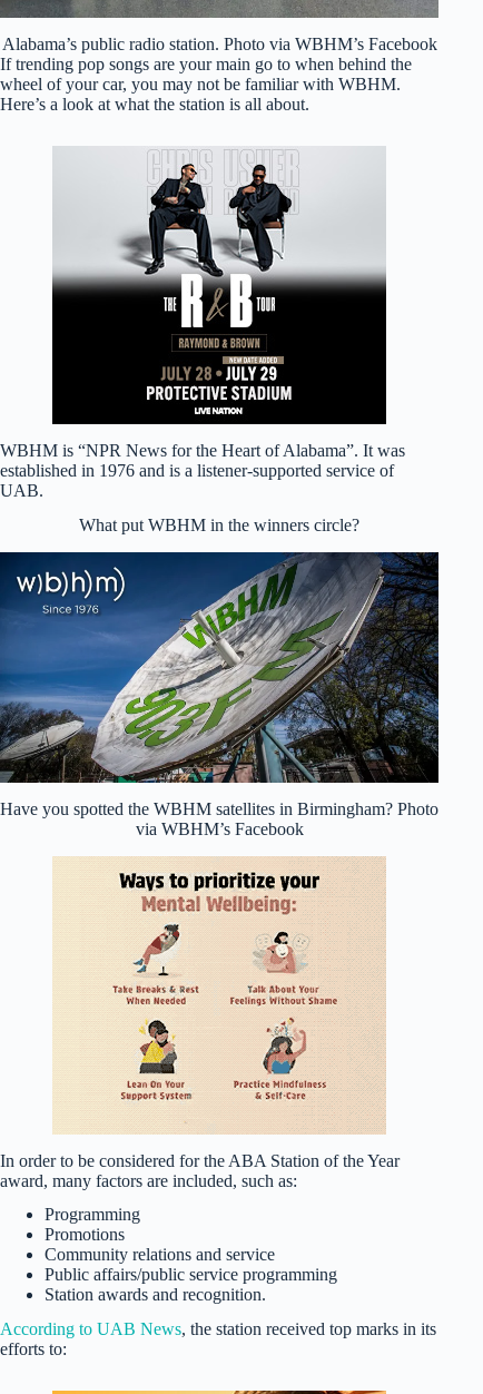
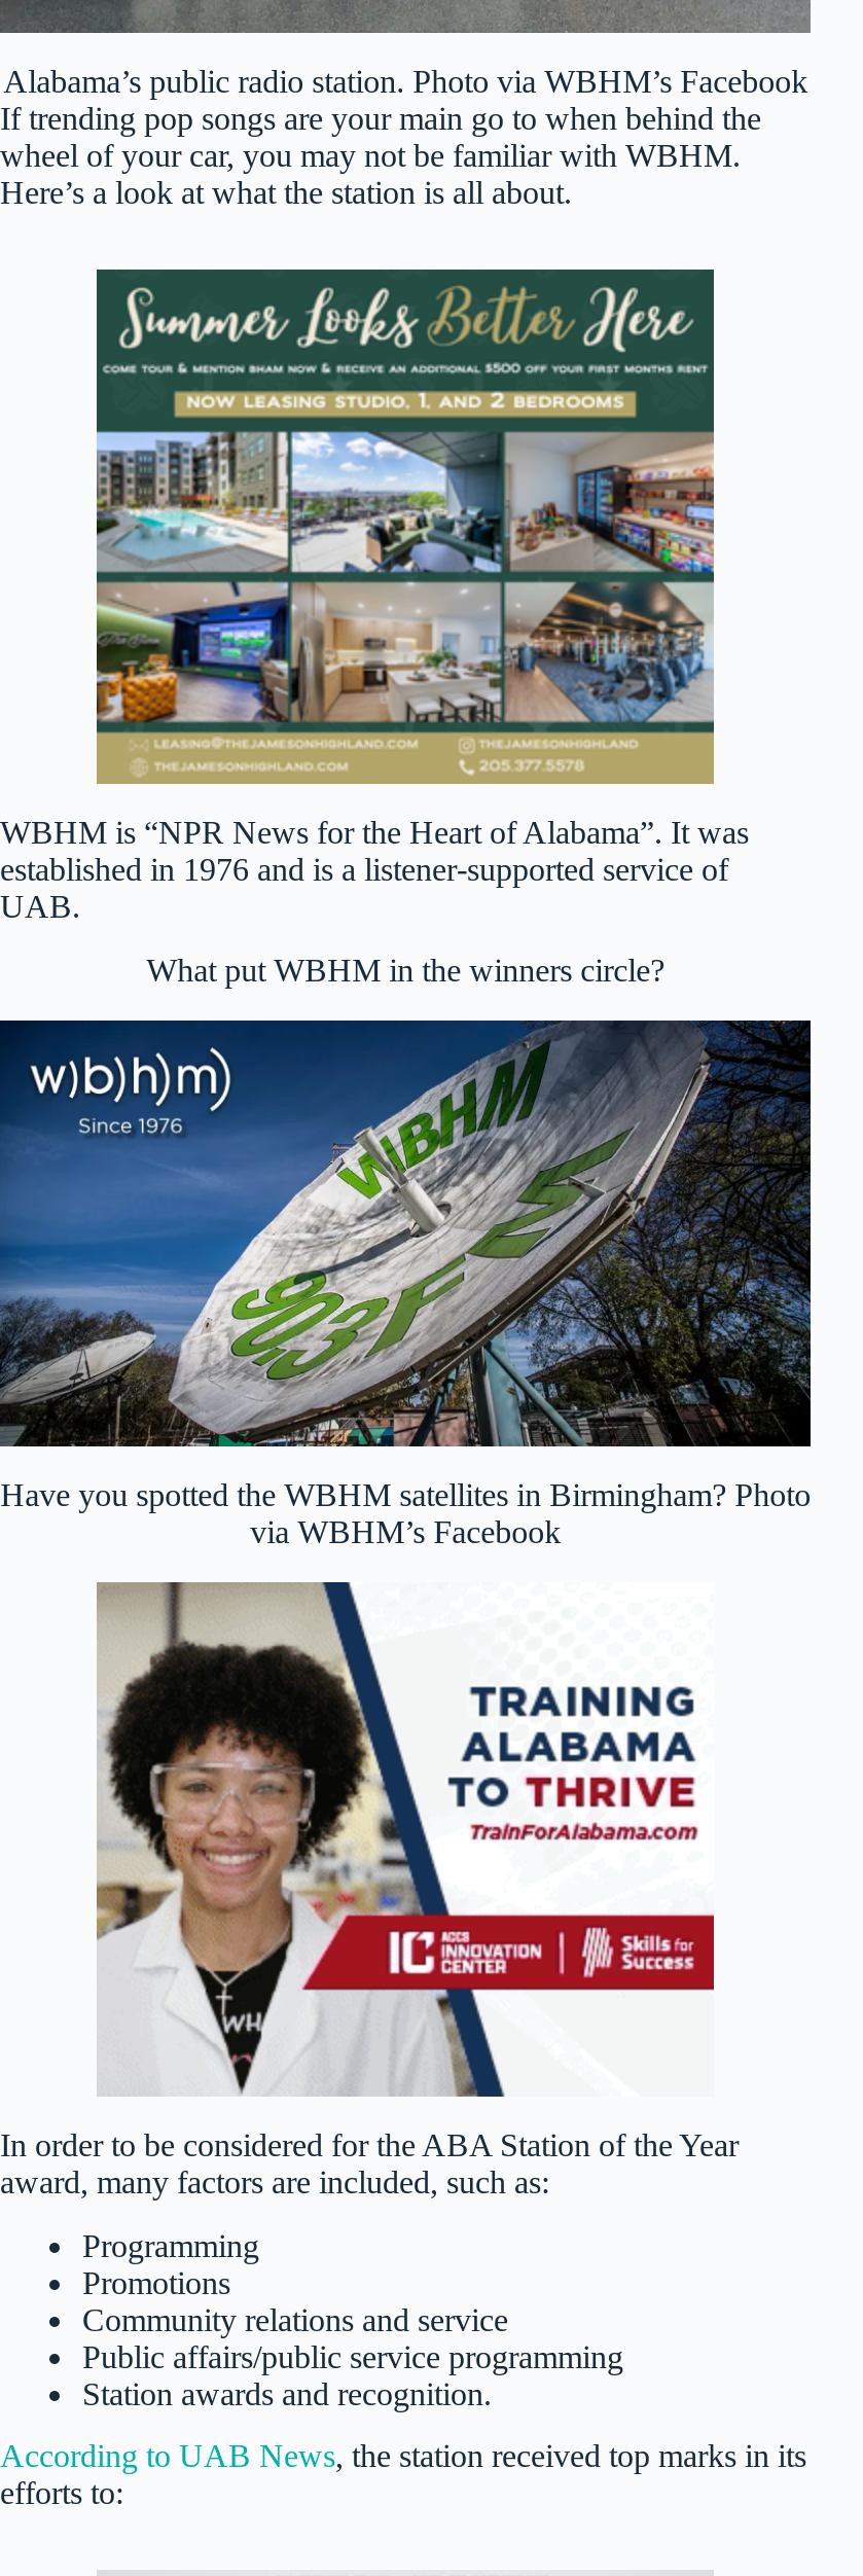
[51,146,387,425] [image] -> [95,267,716,786] [image]
[53,856,386,1135] [image] -> [97,1580,716,2099] [image]

